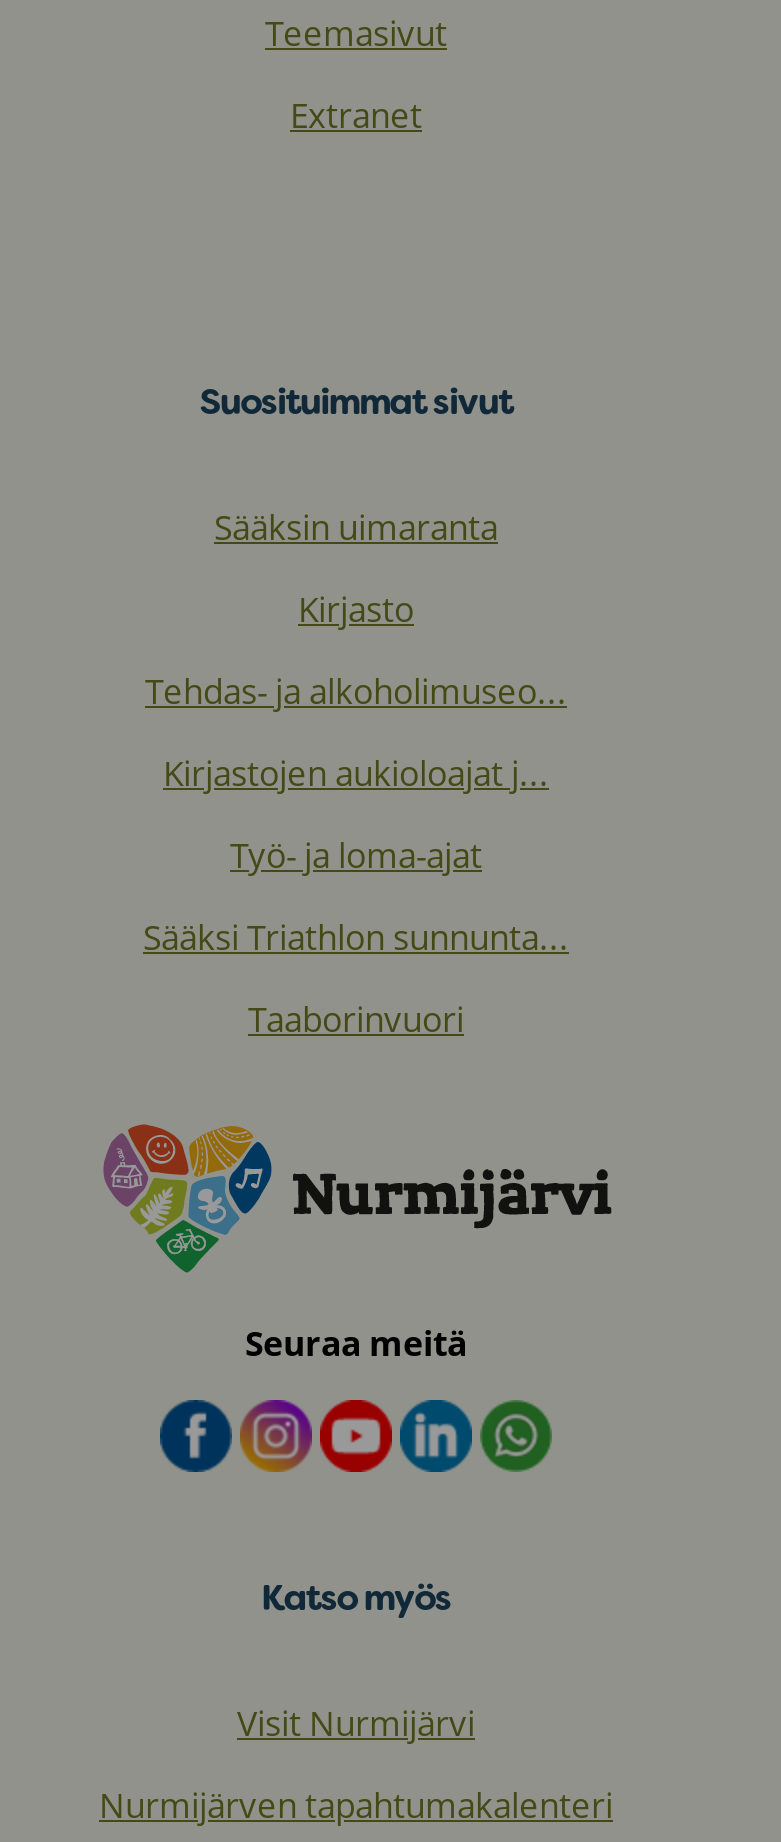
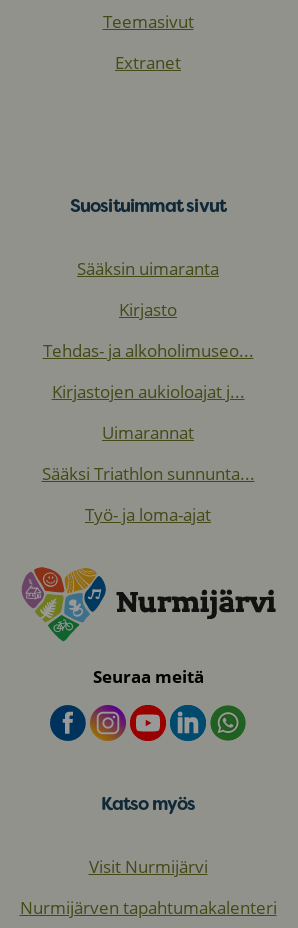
none -> [102,421,194,444] Uimarannat
moved [230,832,482,878] -> [85,503,211,526]: Työ- ja loma-ajat
[248,996,464,1042] Taaborinvuori -> none

